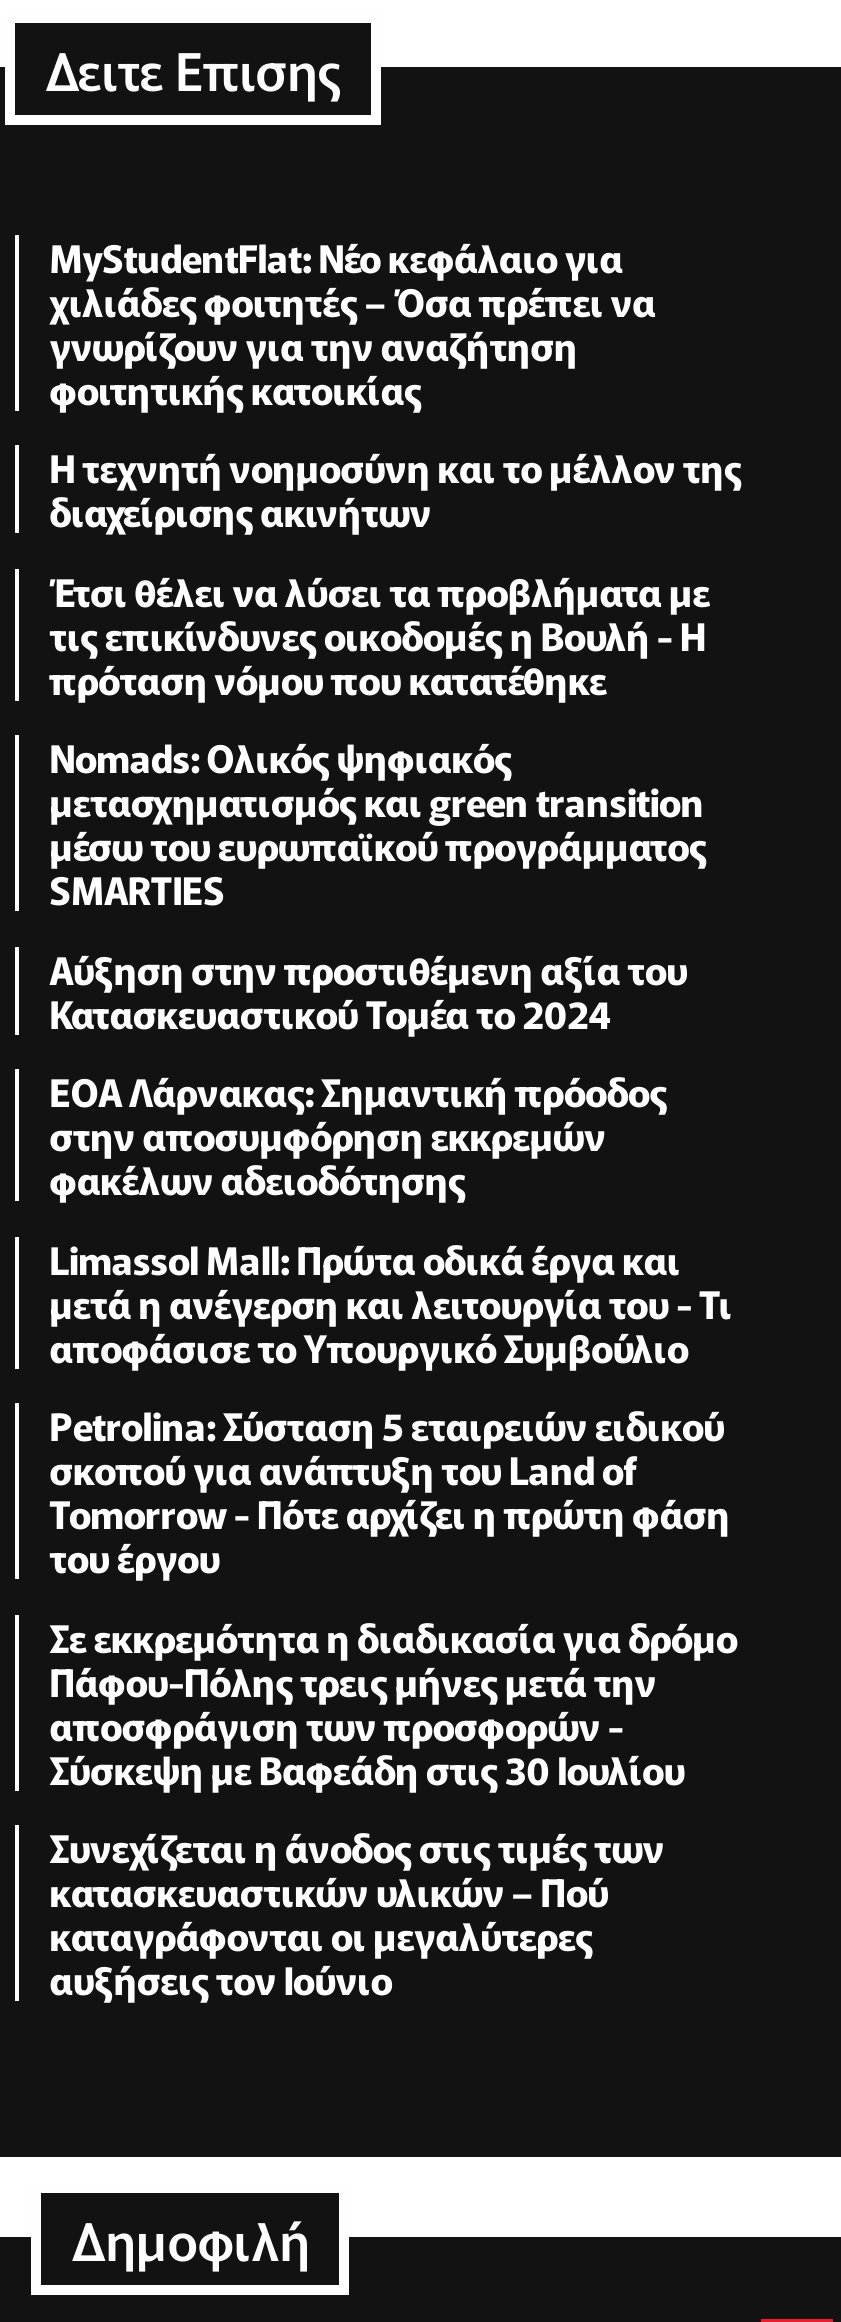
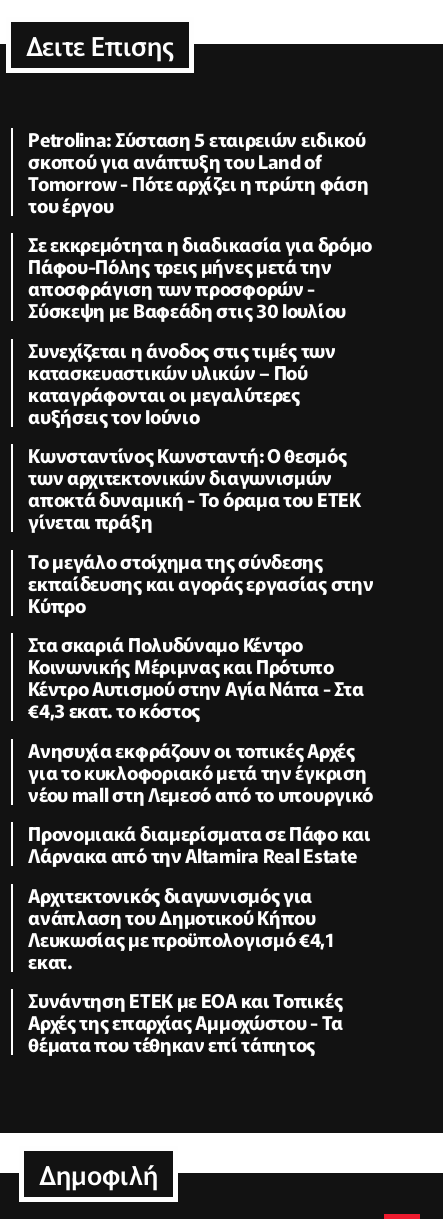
[49,229,741,1373] MyStudentFlat: Νέο κεφάλαιο για | χιλιάδες φοιτητές – Όσα πρέπει να | γνωρίζουν για την αναζήτηση | φοιτητικής κατοικίας | Η τεχνητή νοημοσύνη και το μέλλον της | διαχείρισης ακινήτων | Έτσι θέλει να λύσει τα προβλήματα με | τις επικίνδυνες οικοδομές η Βουλή - Η | πρόταση νόμου που κατατέθηκε | Nomads: Ολικός ψηφιακός | μετασχηματισμός και green transition | μέσω του ευρωπαϊκού προγράμματος | SMARTIES | Αύξηση στην προστιθέμενη αξία του | Κατασκευαστικού Τομέα το 2024 | ΕΟΑ Λάρνακας: Σημαντική πρόοδος | στην αποσυμφόρηση εκκρεμών | φακέλων αδειοδότησης | Limassol Mall: Πρώτα οδικά έργα και | μετά η ανέγερση και λειτουργία του - Τι | αποφάσισε το Υπουργικό Συμβούλιο -> none
moved [49,1398,737,2006] -> [28,125,372,429]: Petrolina: Σύσταση 5 εταιρειών ειδικού | σκοπού για ανάπτυξη του Land of | Tomorrow - Πότε αρχίζει η πρώτη φάση | ... | καταγράφονται οι μεγαλύτερες | αυξήσεις τον Ιούνιο
none -> [28,441,373,1057] Κωνσταντίνος Κωνσταντή: Ο θεσμός | των αρχιτεκτονικών διαγωνισμών | αποκτά δυναμική - Το όραμα του ΕΤΕΚ | γίνεται πράξη | Το μεγάλο στοίχημα της σύνδεσης | εκπαίδευσης και αγοράς εργασίας στην | Κύπρο | Στα σκαριά Πολυδύναμο Κέντρο | Κοινωνικής Μέριμνας και Πρότυπο | Κέντρο Αυτισμού στην Αγία Νάπα - Στα | €4,3 εκατ. το κόστος | Ανησυχία εκφράζουν οι τοπικές Αρχές | για το κυκλοφοριακό μετά την έγκριση | νέου mall στη Λεμεσό από το υπουργικό | Προνομιακά διαμερίσματα σε Πάφο και | Λάρνακα από την Altamira Real Estate | Αρχιτεκτονικός διαγωνισμός για | ανάπλαση του Δημοτικού Κήπου | Λευκωσίας με προϋπολογισμό €4,1 | εκατ. | Συνάντηση ΕΤΕΚ με ΕΟΑ και Τοπικές | Αρχές της επαρχίας Αμμοχώστου - Τα | θέματα που τέθηκαν επί τάπητος

